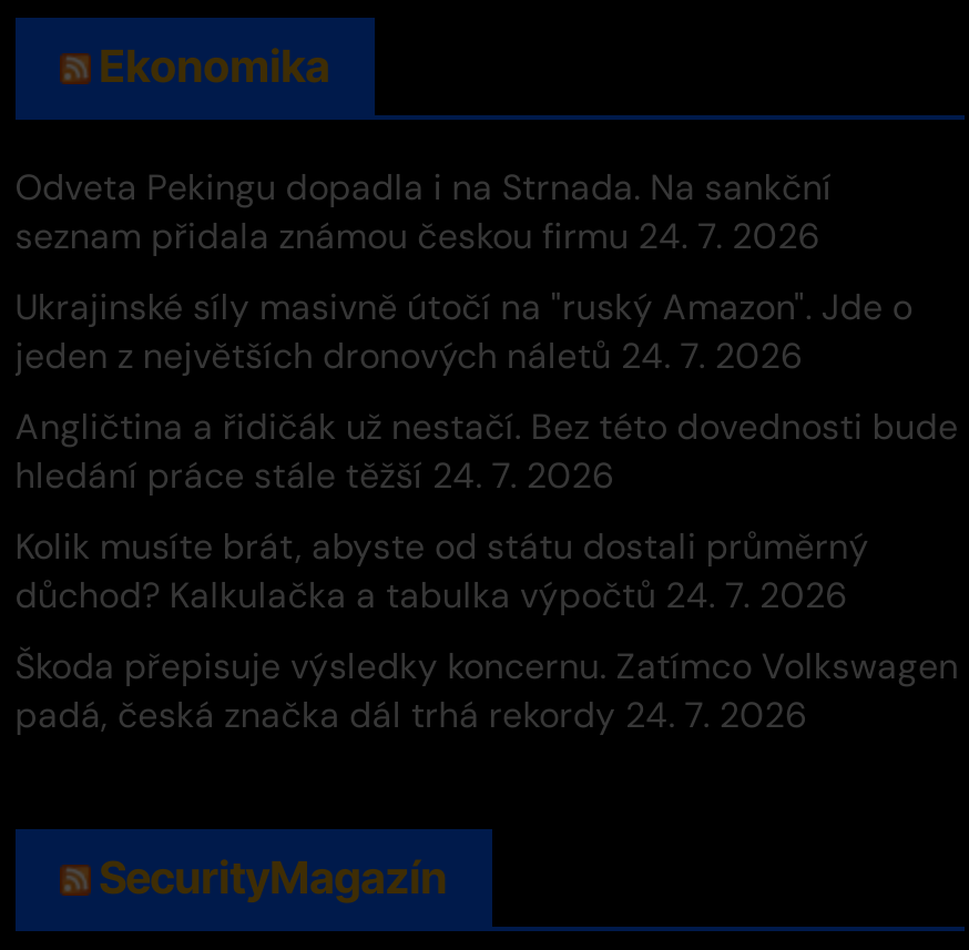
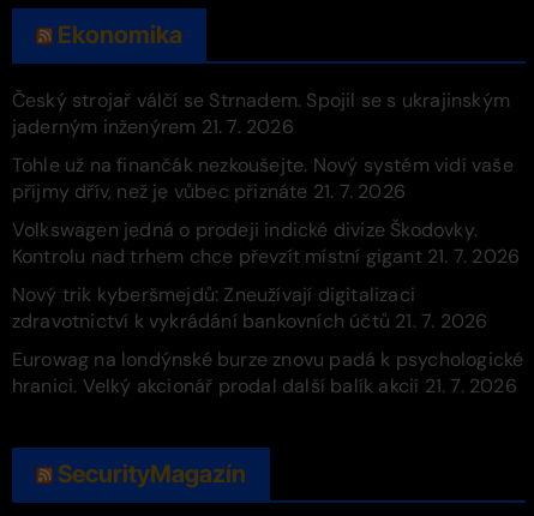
[15,163,832,258] Odveta Pekingu dopadla i na Strnada. Na sankční | seznam přidala známou českou firmu 24. 7. 2026 -> [12,87,510,139] Český strojař válčí se Strnadem. Spojil se s ukrajinským | jaderným inženýrem 21. 7. 2026
[15,283,913,378] Ukrajinské síly masivně útočí na "ruský Amazon". Jde o | jeden z největších dronových náletů 24. 7. 2026 -> [12,152,513,203] Tohle už na finančák nezkoušejte. Nový systém vidí vaše | příjmy dřív, než je vůbec přiznáte 21. 7. 2026
[15,402,958,498] Angličtina a řidičák už nestačí. Bez této dovednosti bude | hledání práce stále těžší 24. 7. 2026 -> [12,217,520,268] Volkswagen jedná o prodeji indické divize Škodovky. | Kontrolu nad trhem chce převzít místní gigant 21. 7. 2026
[15,522,869,617] Kolik musíte brát, abyste od státu dostali průměrný | důchod? Kalkulačka a tabulka výpočtů 24. 7. 2026 -> [12,281,488,333] Nový trik kyberšmejdů: Zneužívají digitalizaci | zdravotnictví k vykrádání bankovních účtů 21. 7. 2026
[15,642,959,737] Škoda přepisuje výsledky koncernu. Zatímco Volkswagen | padá, česká značka dál trhá rekordy 24. 7. 2026 -> [12,346,524,398] Eurowag na londýnské burze znovu padá k psychologické | hranici. Velký akcionář prodal další balík akcií 21. 7. 2026

